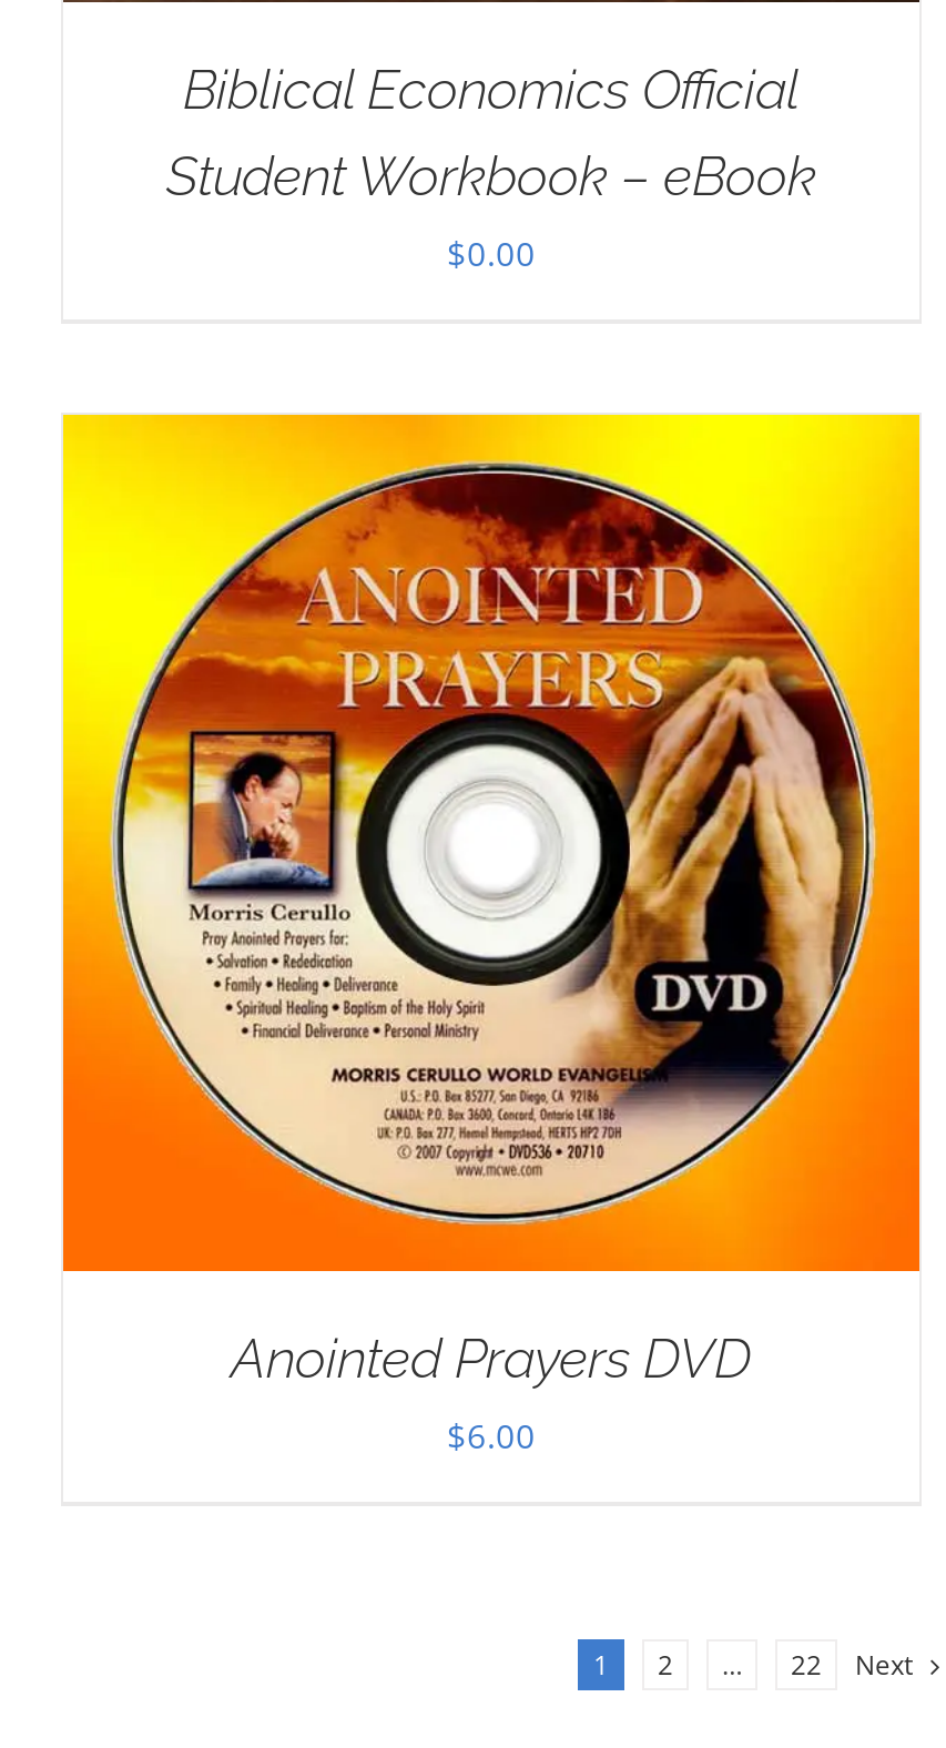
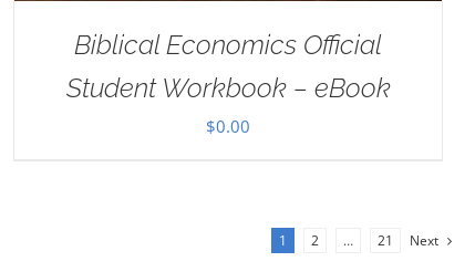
[61,413,922,1457] [image] | Anointed Prayers DVD | $6.00 -> none
[791,1646,822,1684] 22 -> [378,231,393,250] 21

